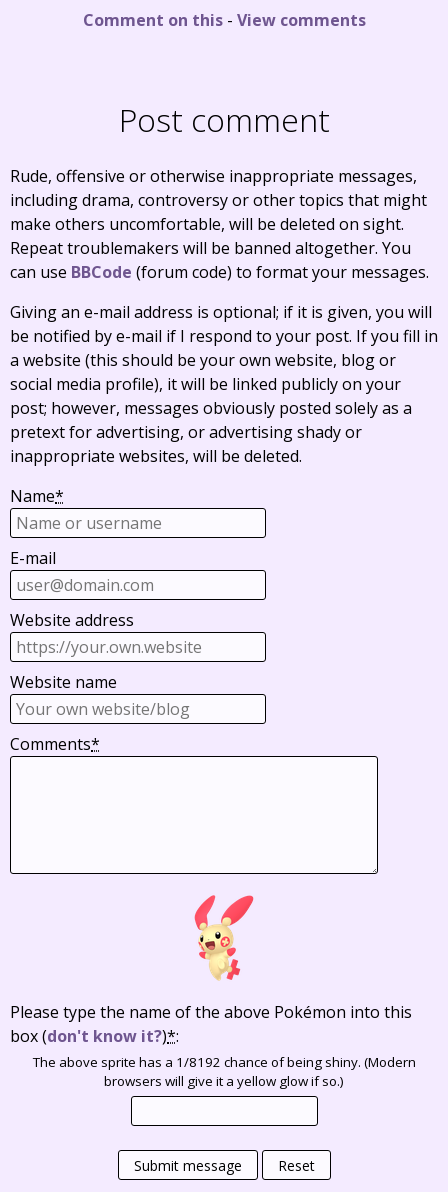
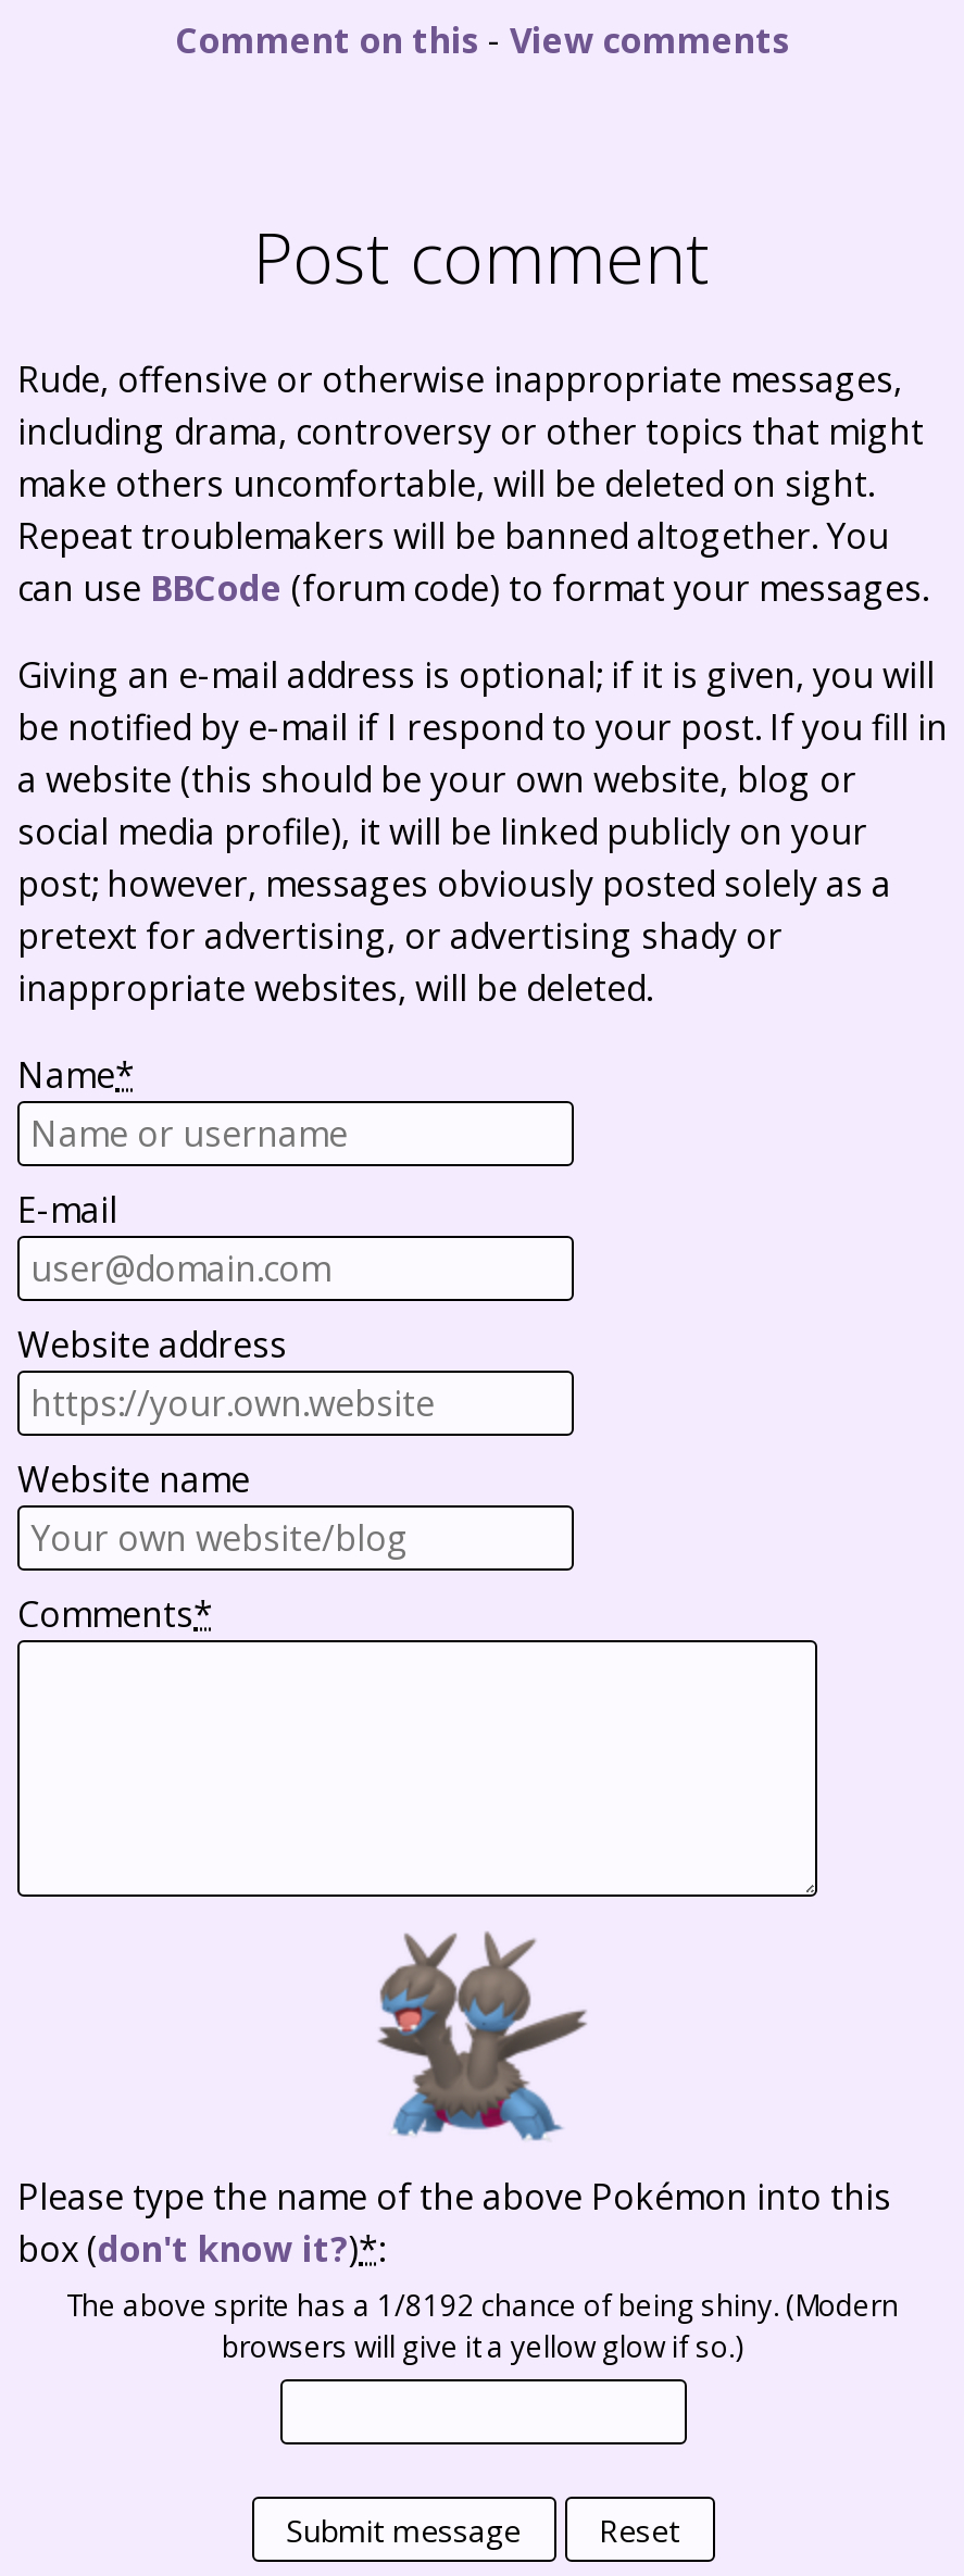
[177,891,271,986] [image] -> [376,1929,587,2142] [image]

